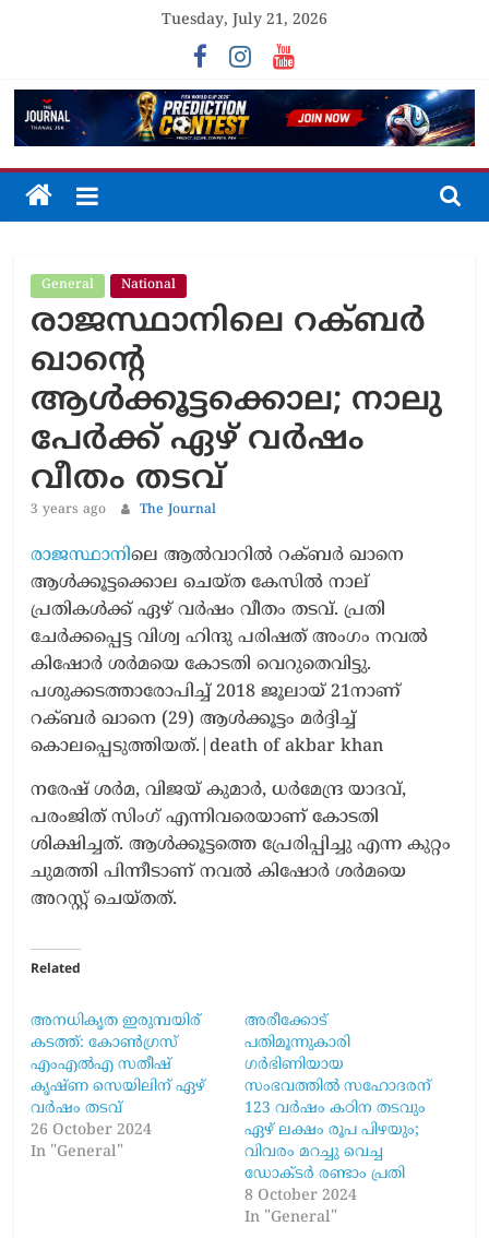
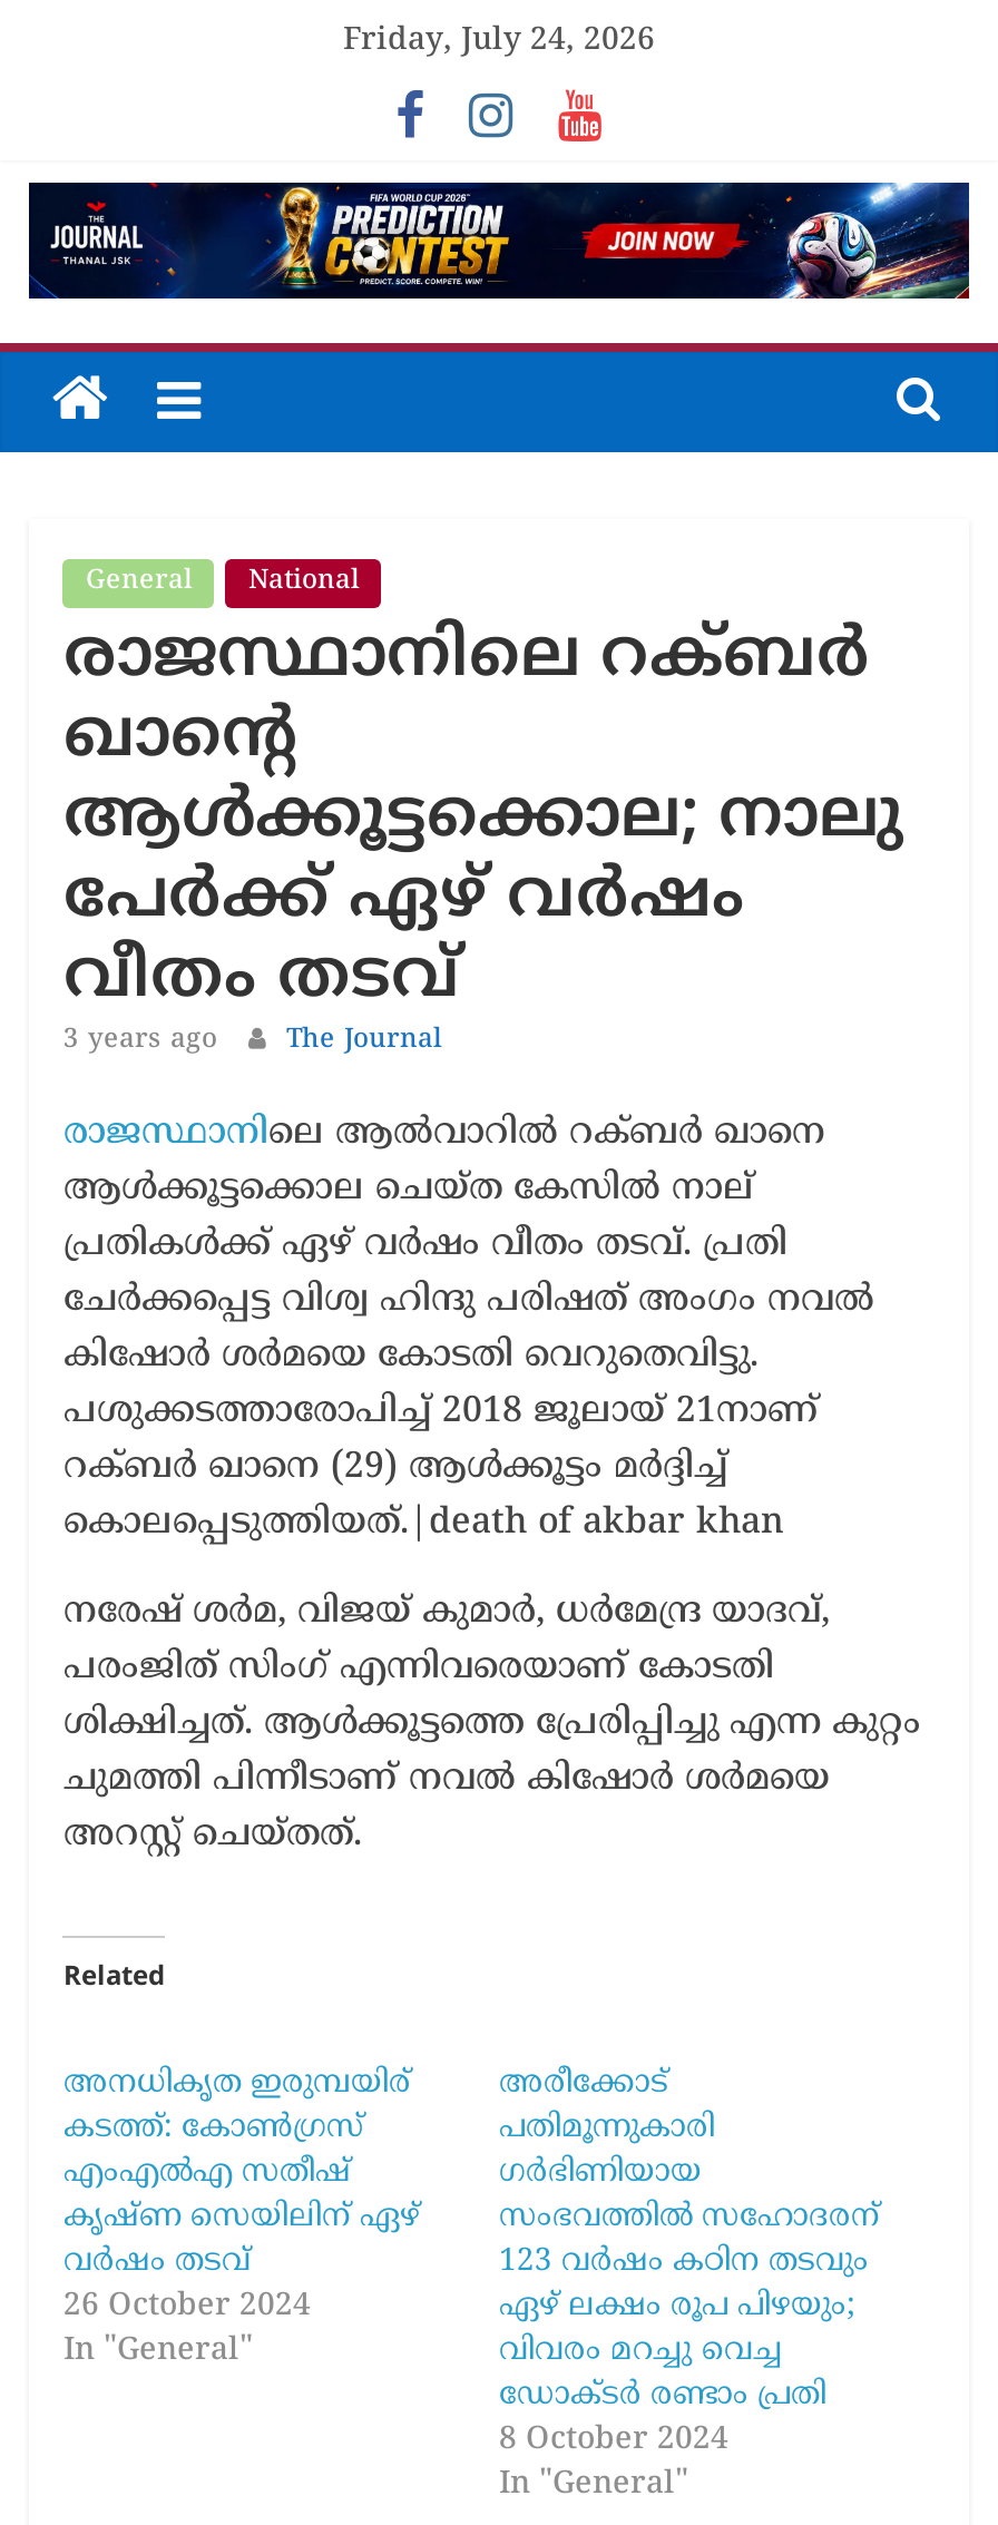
[162,11,327,29] Tuesday, July 21, 2026 -> [343,22,655,60] Friday, July 24, 2026

